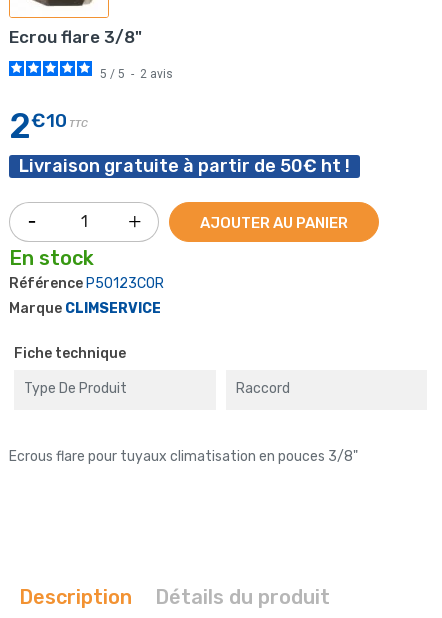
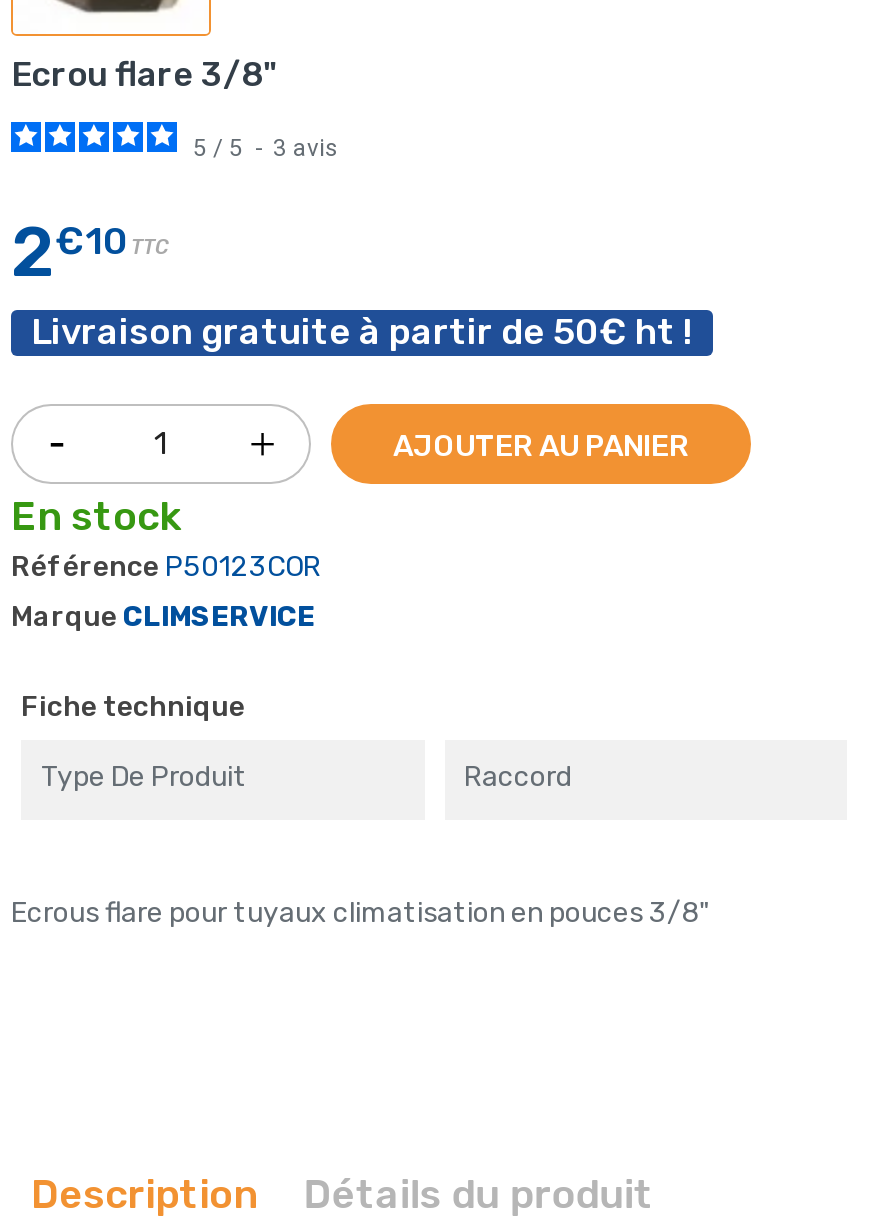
[100,67,173,81] 5 / 5 - 2 avis -> [193,134,339,162] 5 / 5 - 3 avis

